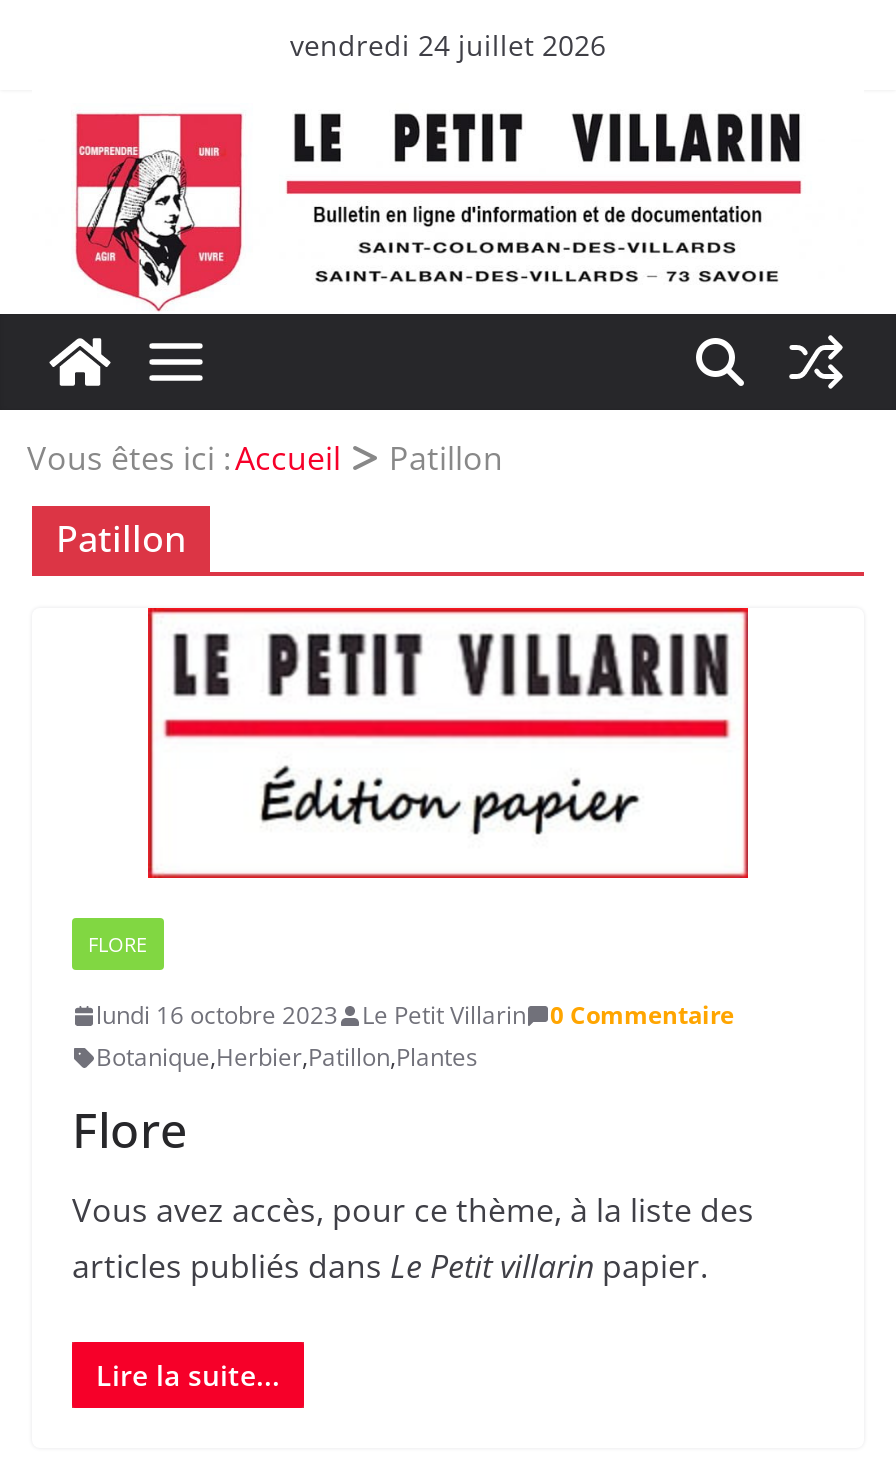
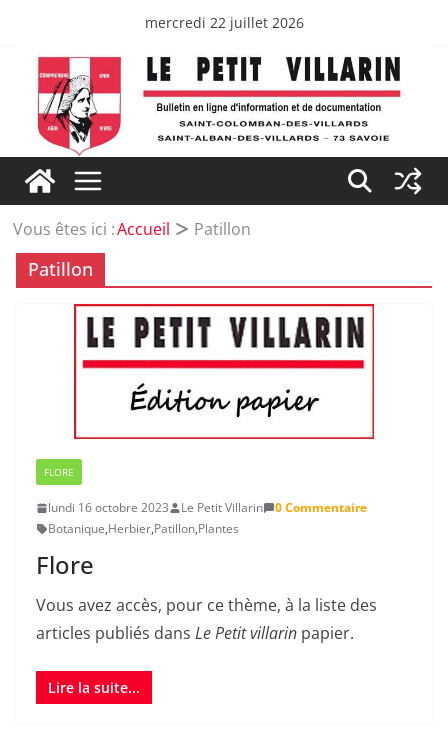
[290,26,606,64] vendredi 24 juillet 2026 -> [144,13,303,32] mercredi 22 juillet 2026

